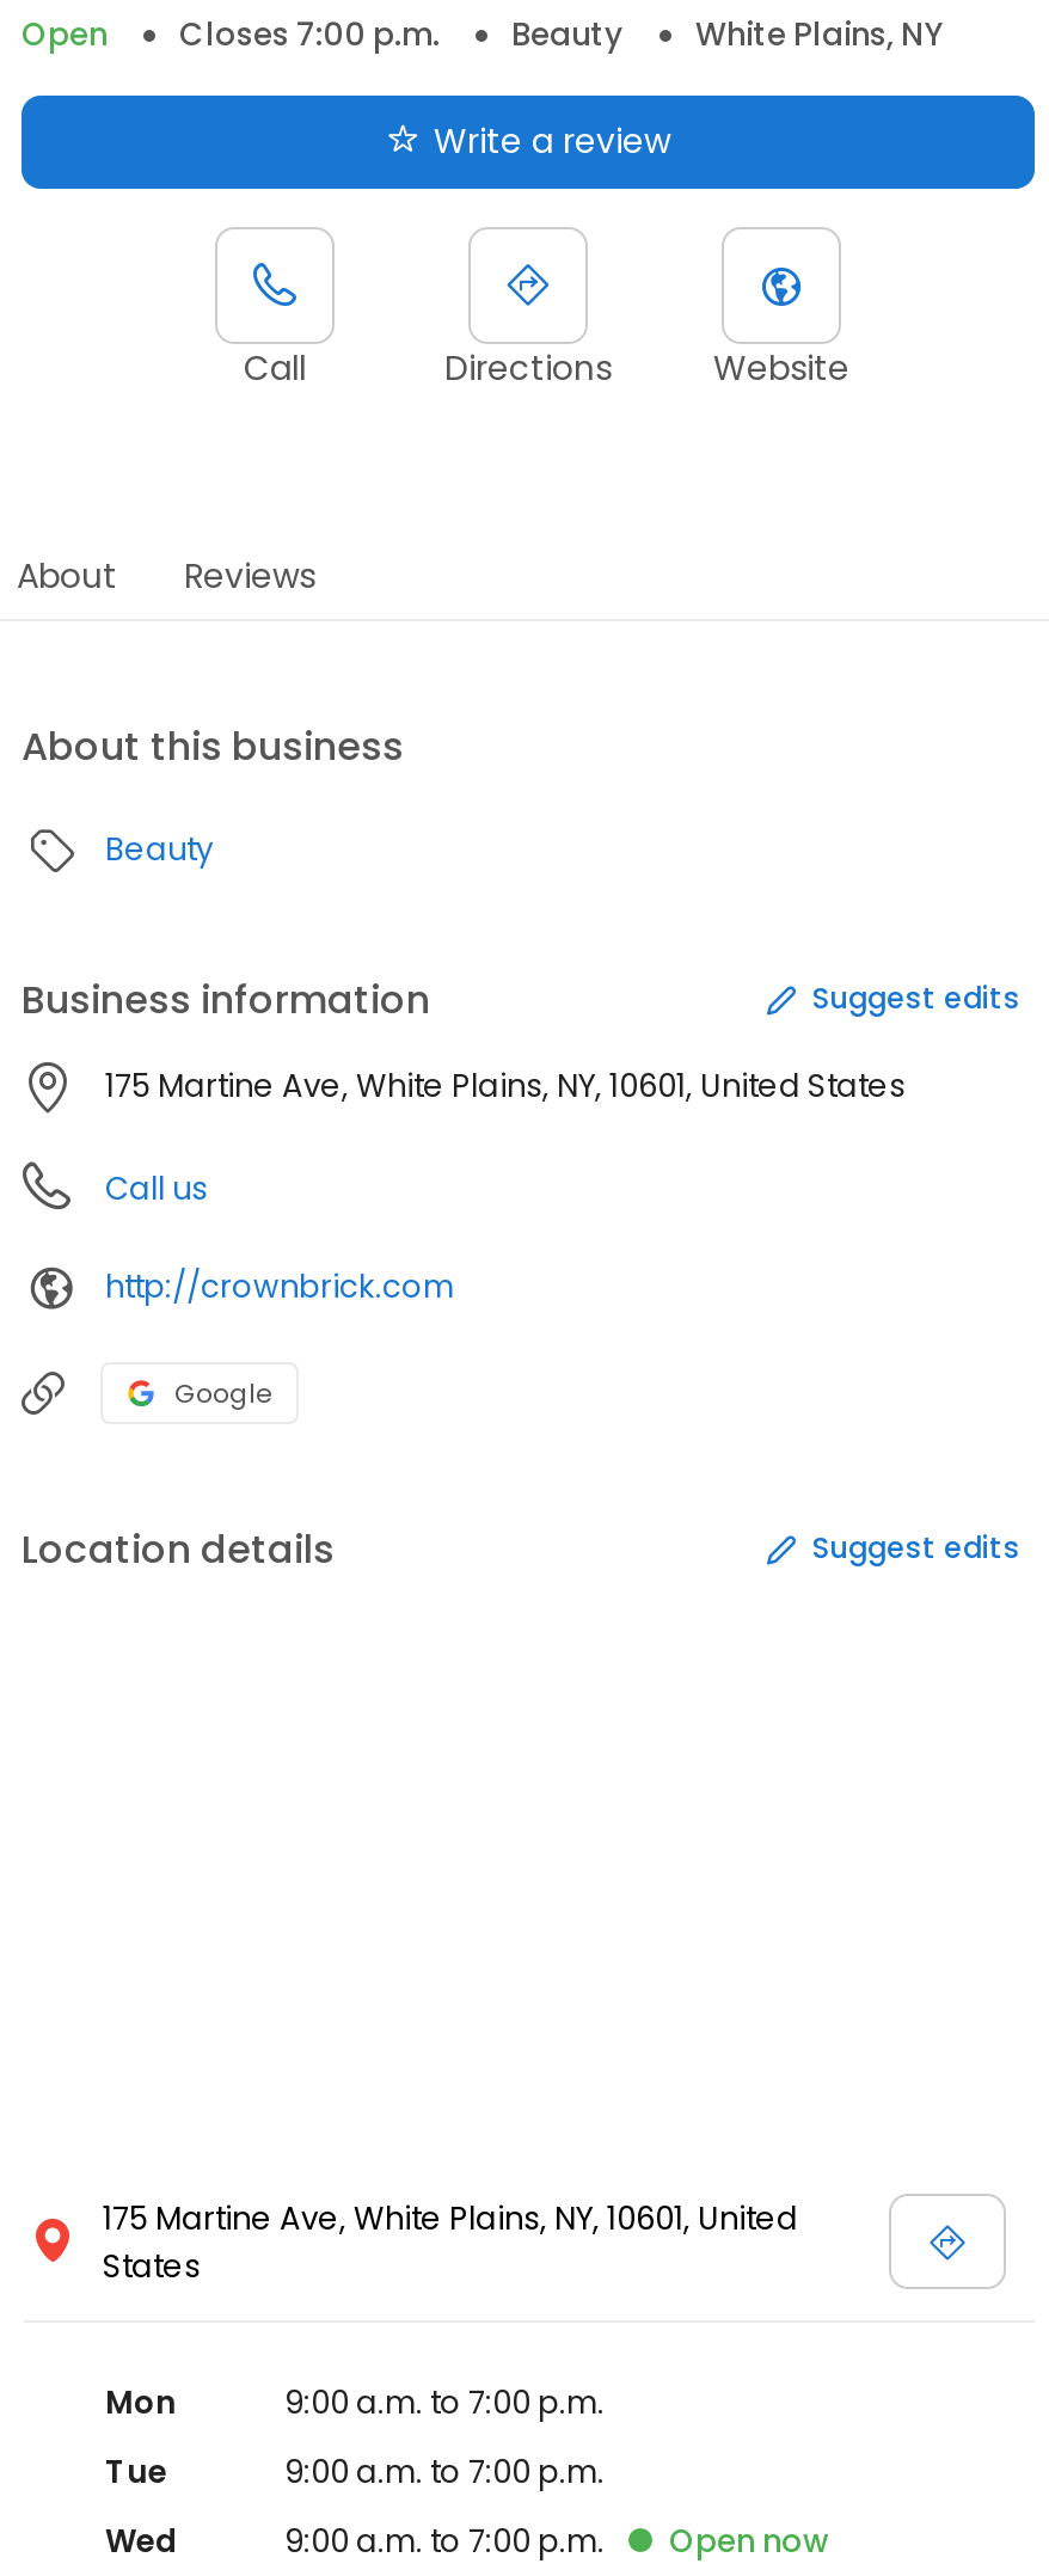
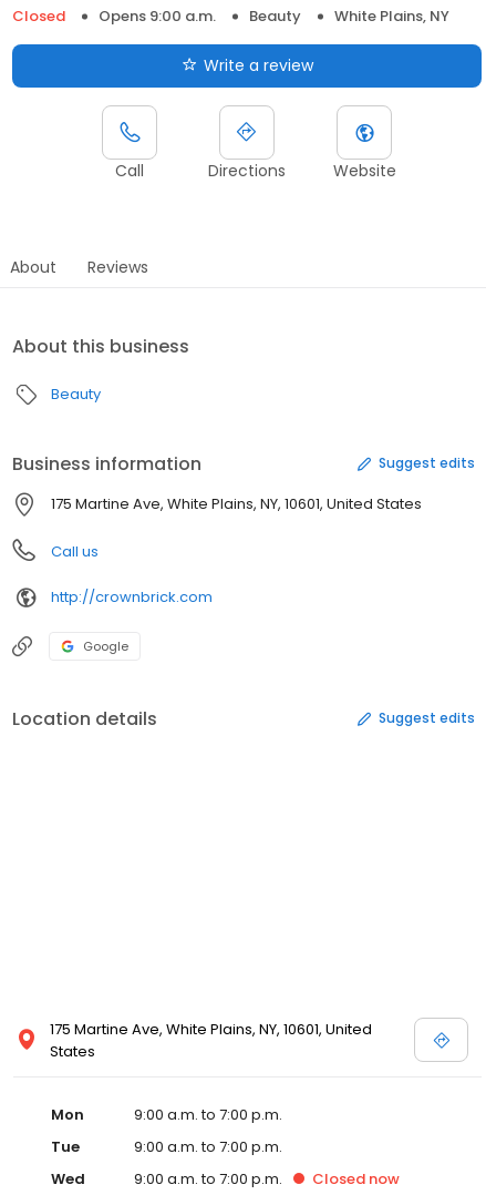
[22,12,440,57] Open | Closes 7:00 p.m. -> [12,5,216,26] Closed | Opens 9:00 a.m.
[669,2518,829,2564] Open now -> [312,1168,400,1189] Closed now

